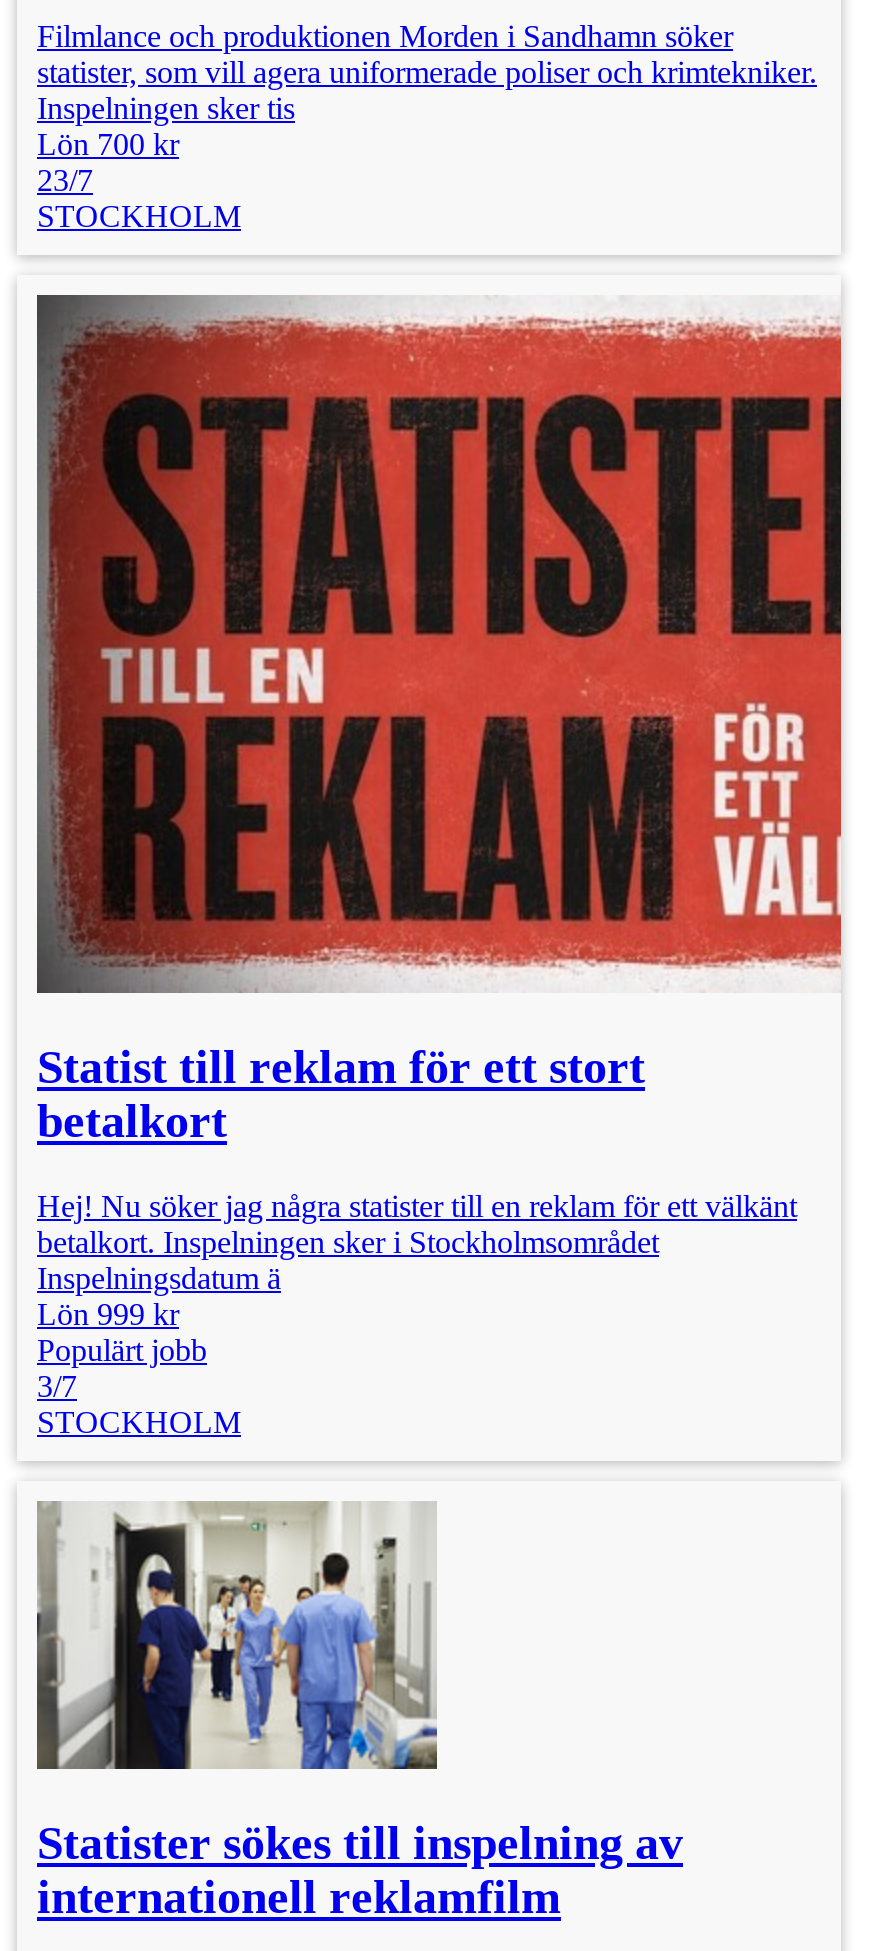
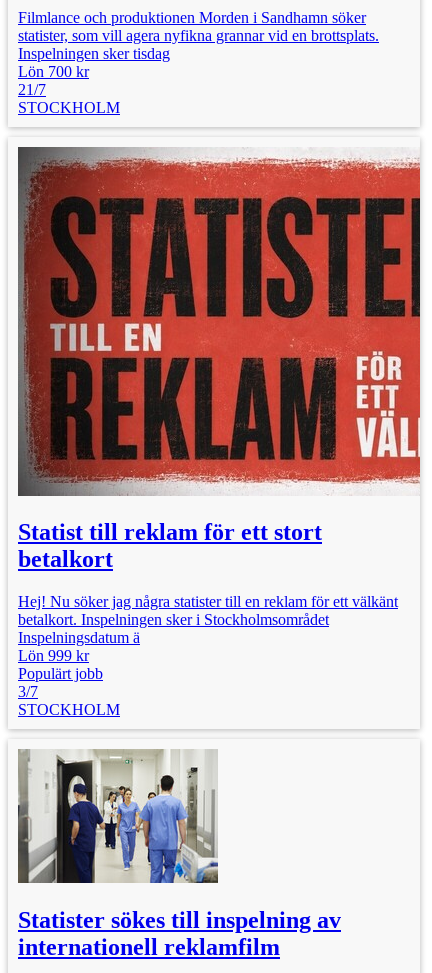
[37,56,817,126] statister, som vill agera uniformerade poliser och krimtekniker. | Inspelningen sker tis -> [18,26,379,61] statister, som vill agera nyfikna grannar vid en brottsplats. | Inspelningen sker tisdag
[37,164,93,198] 23/7 -> [18,80,46,97] 21/7

